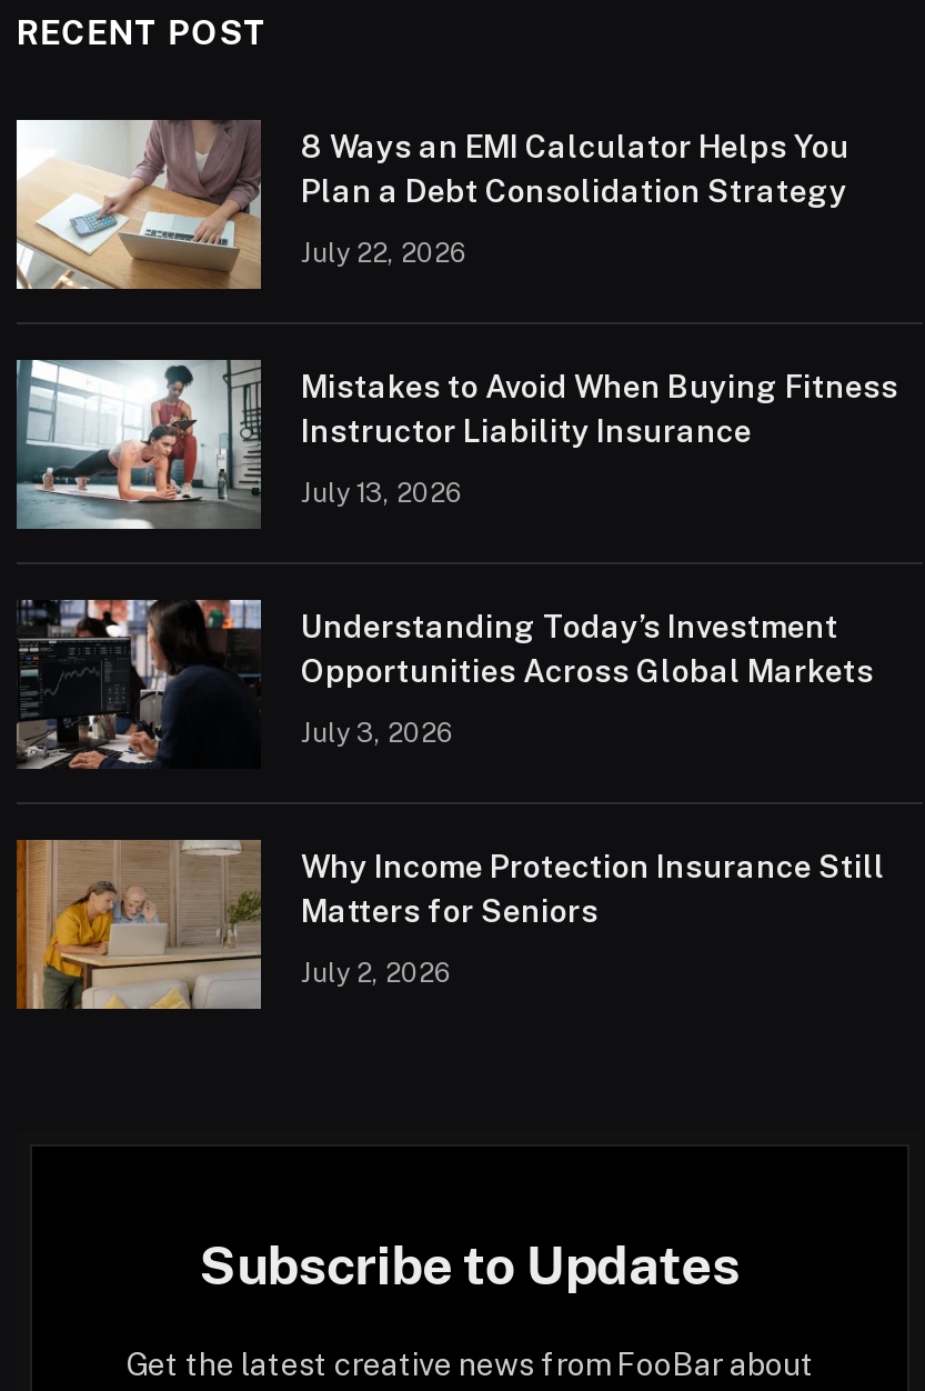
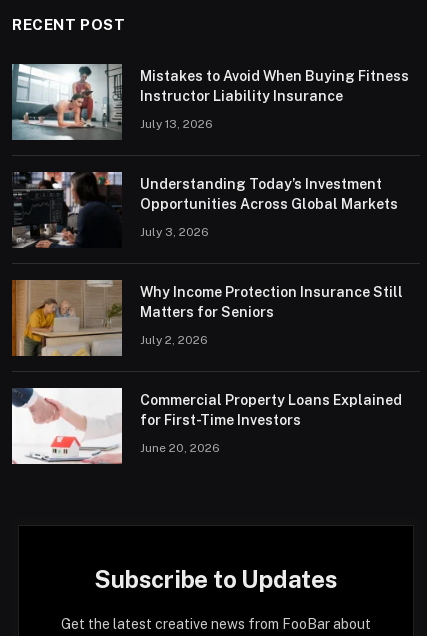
[14,118,849,291] [image] | 8 Ways an EMI Calculator Helps You | Plan a Debt Consolidation Strategy | July 22, 2026 -> none
moved [14,358,898,988] -> [11,63,409,346]: [image] | Mistakes to Avoid When Buying Fitness | Instructor Liability Insurance | ... | Matters for Seniors | July 2, 2026
none -> [11,387,402,465] [image] | Commercial Property Loans Explained | for First-Time Investors | June 20, 2026

